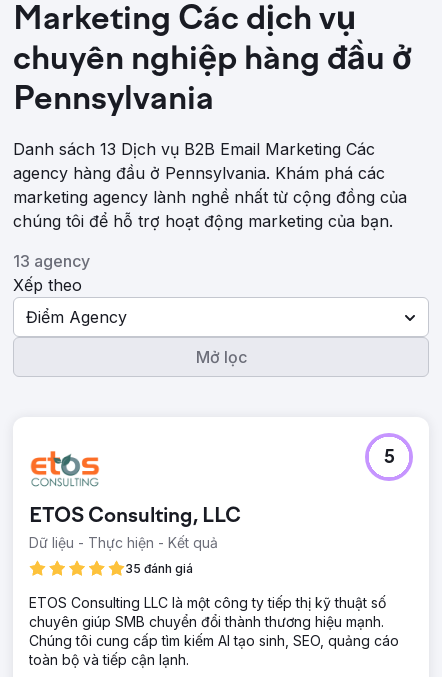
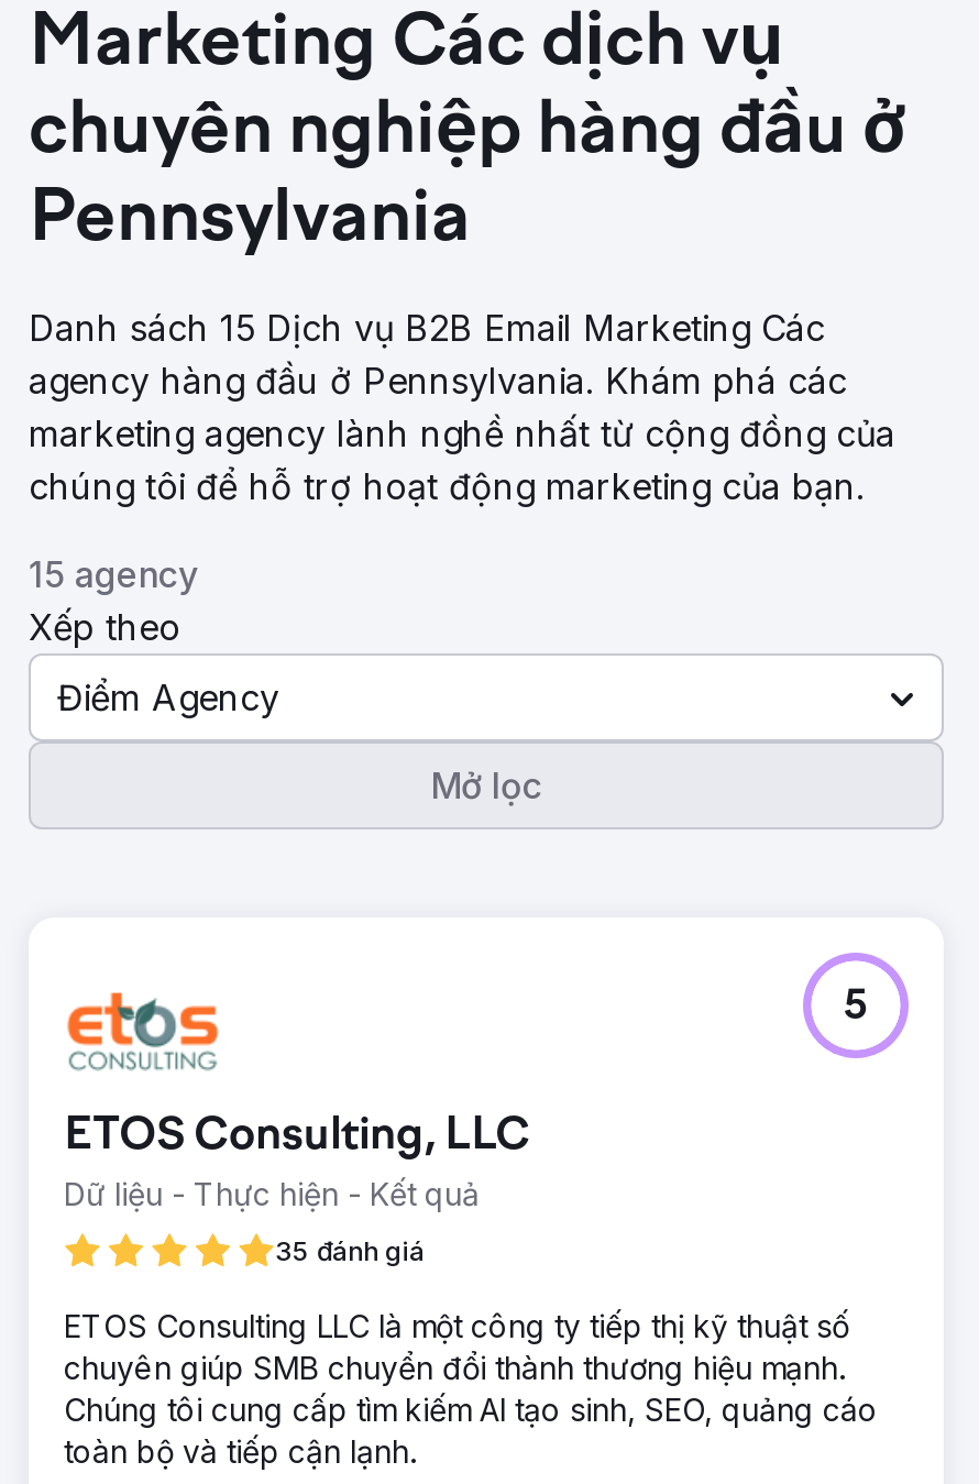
[13,139,375,159] Danh sách 13 Dịch vụ B2B Email Marketing Các -> [29,306,825,350] Danh sách 15 Dịch vụ B2B Email Marketing Các
[13,251,90,271] 13 agency -> [29,552,198,596] 15 agency

